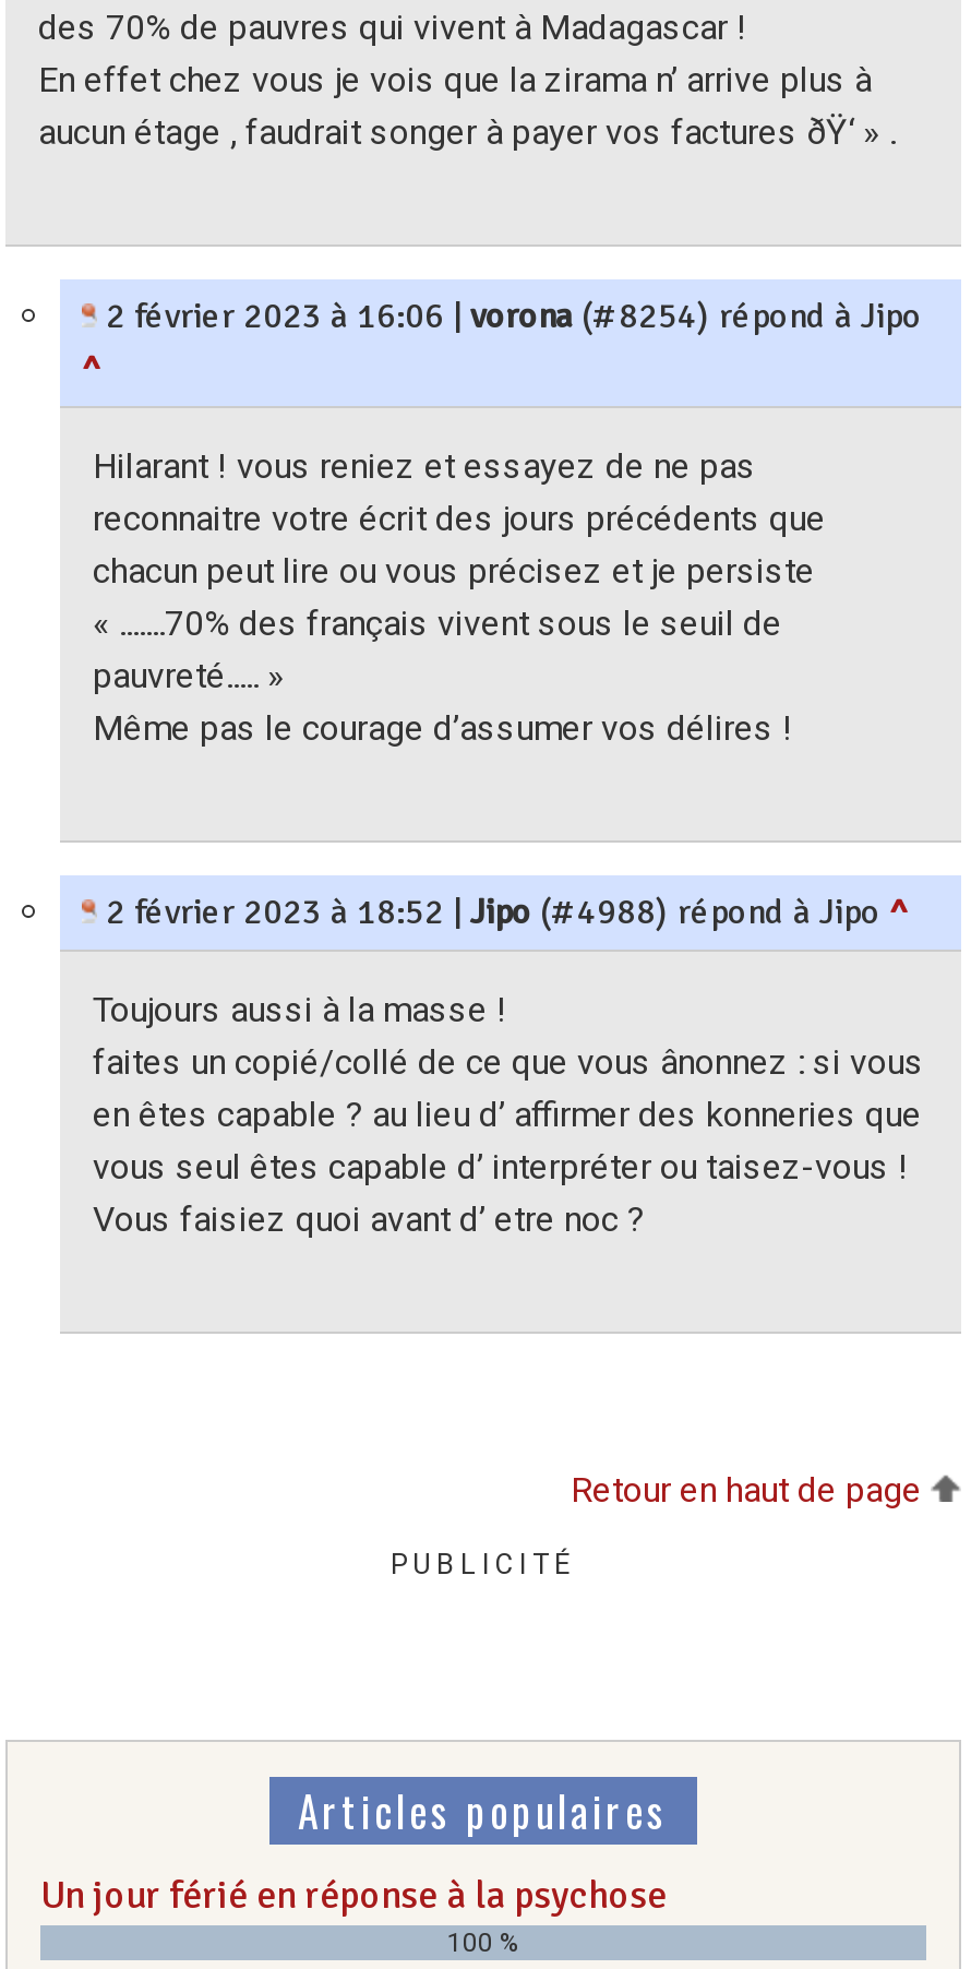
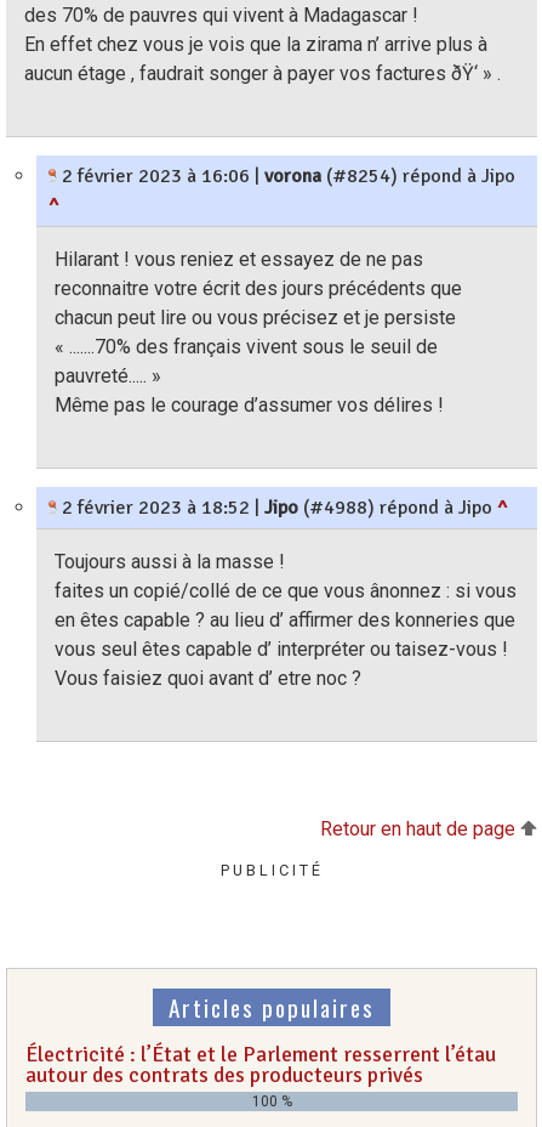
[40,1870,667,1918] Un jour férié en réponse à la psychose -> [25,1040,496,1088] Électricité : l’État et le Parlement resserrent l’étau | autour des contrats des producteurs privés

